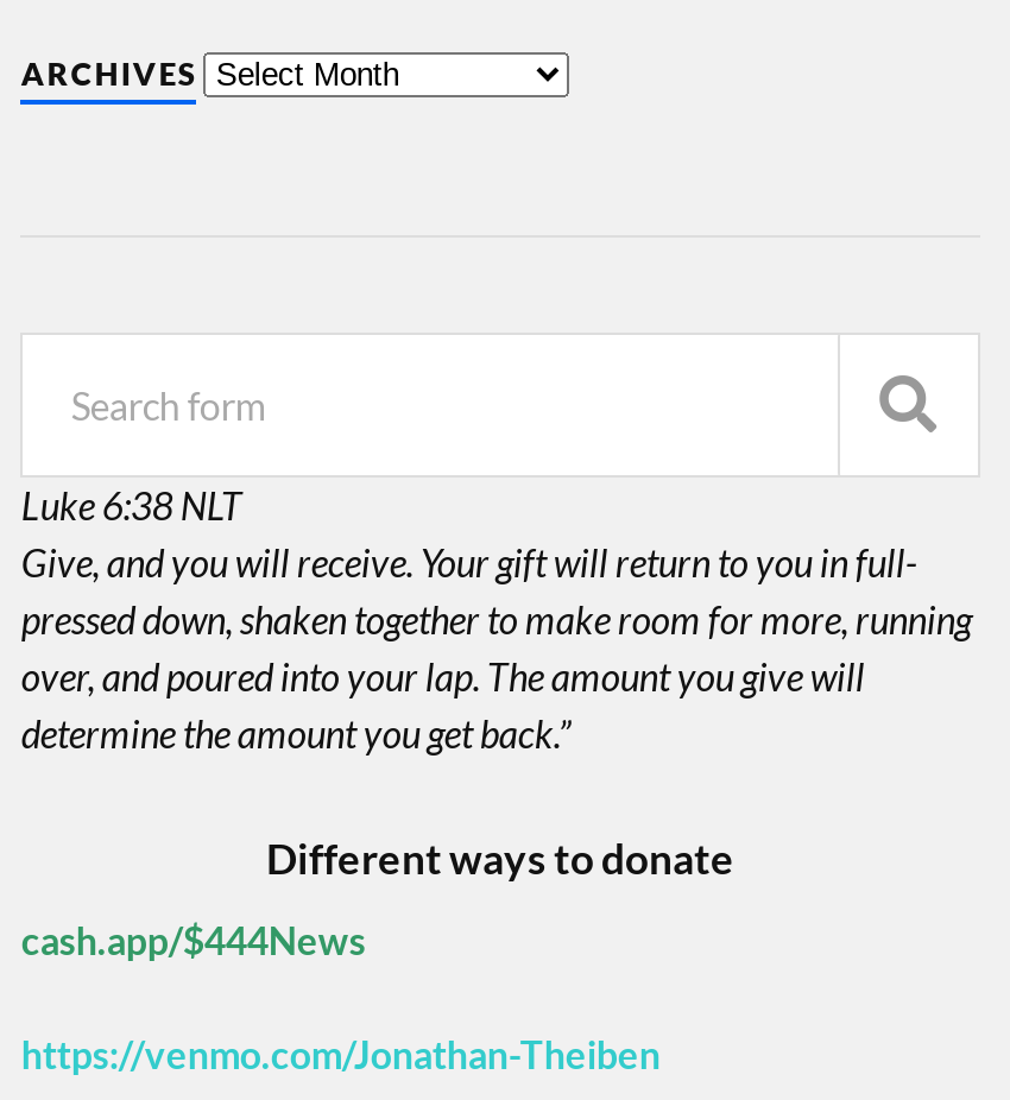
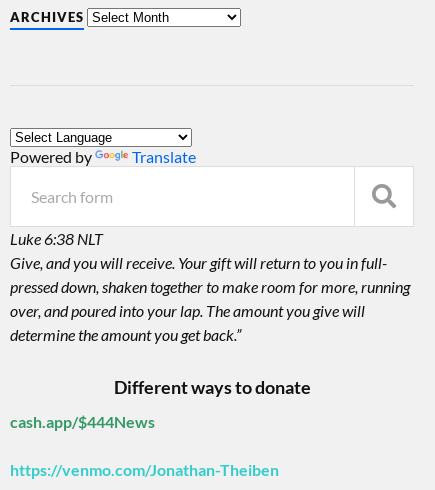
none -> [10,147,196,166] Powered by | Translate

